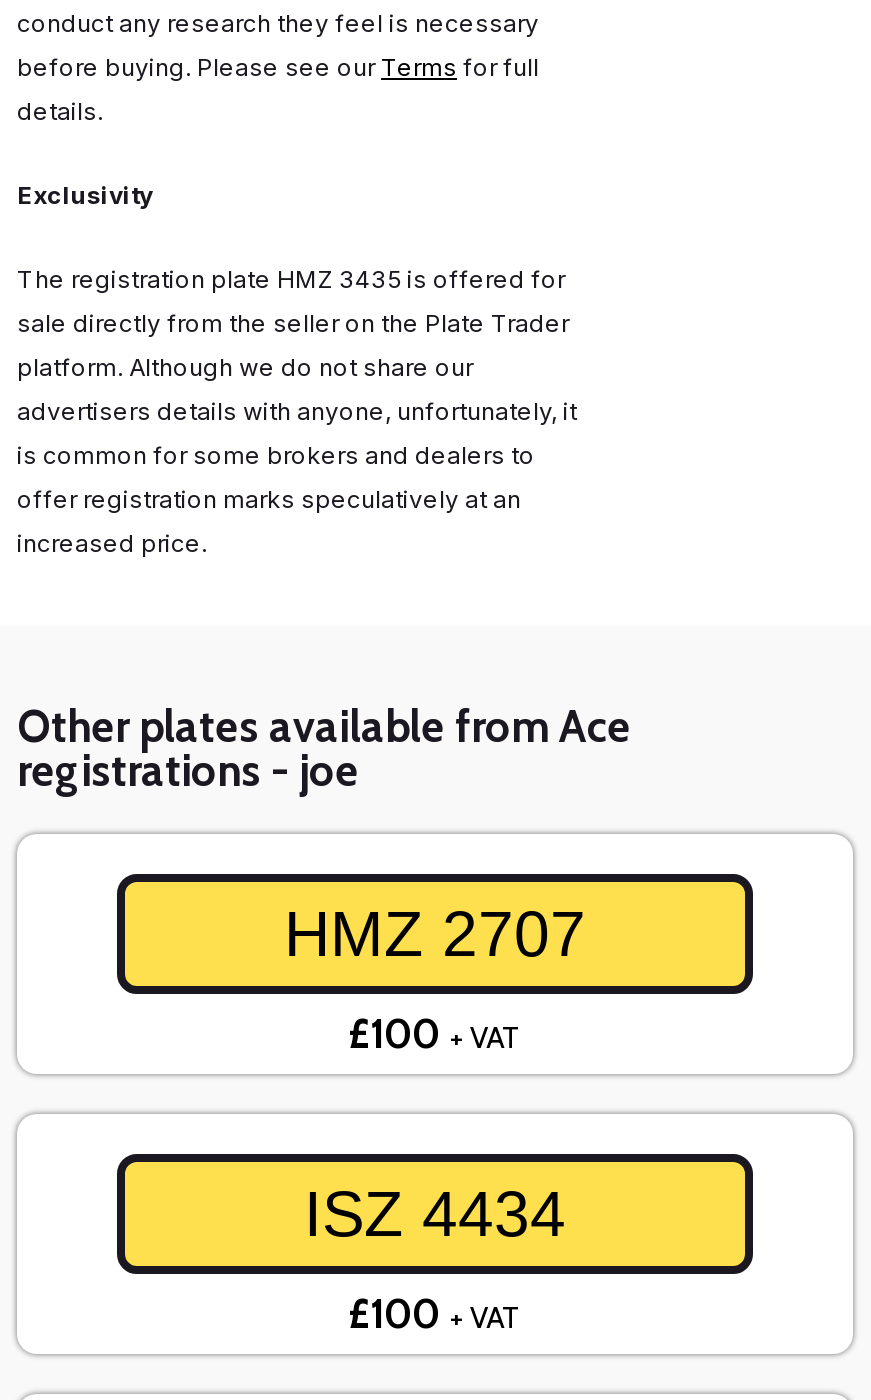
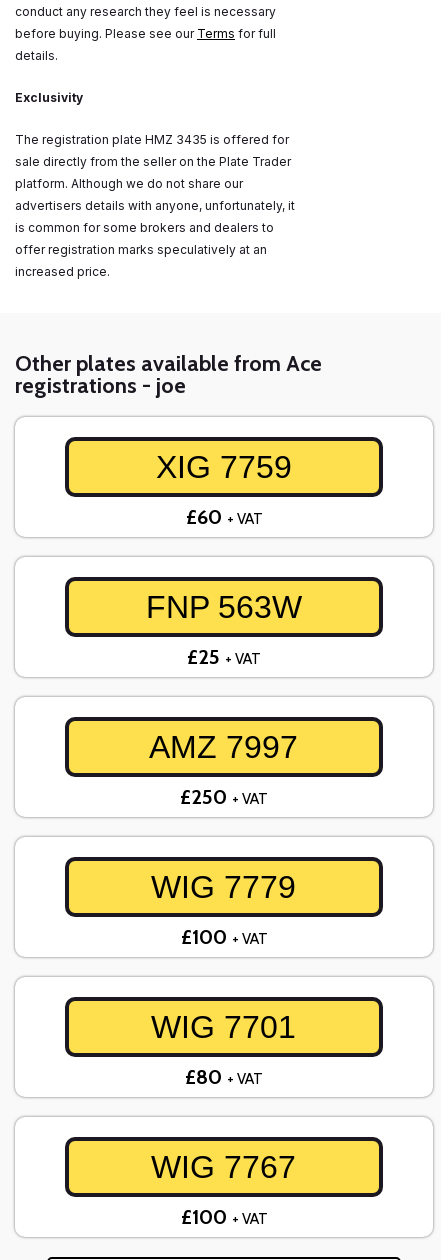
[284,899,586,971] HMZ 2707 -> [146,449,302,905] XIG 7759 | £60 + VAT | FNP 563W | £25 + VAT | AMZ 7997 | £250 + VAT | WIG 7779
[304,1179,566,1251] ISZ 4434 -> [151,1009,296,1185] WIG 7701 | £80 + VAT | WIG 7767

